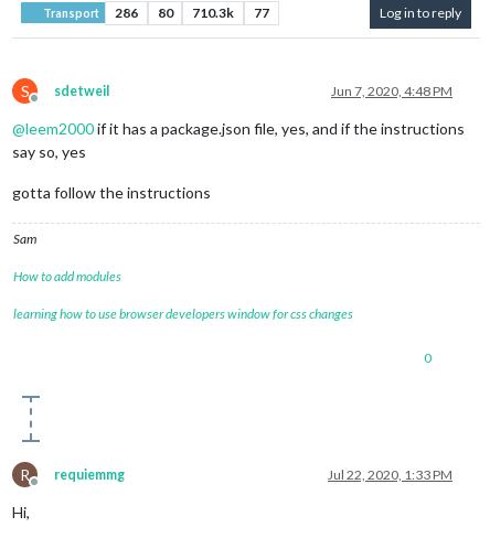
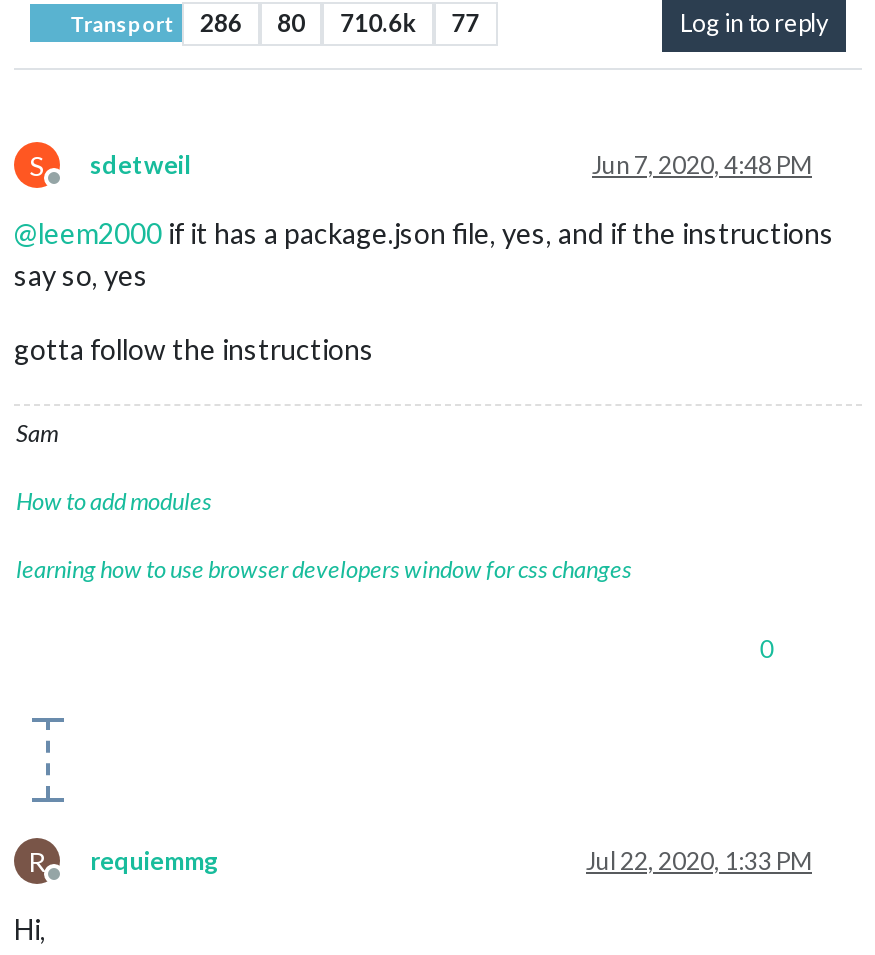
[41,4,269,21] Transport 286 80 710.3k 77 -> [66,8,479,38] Transport 286 80 710.6k 77

